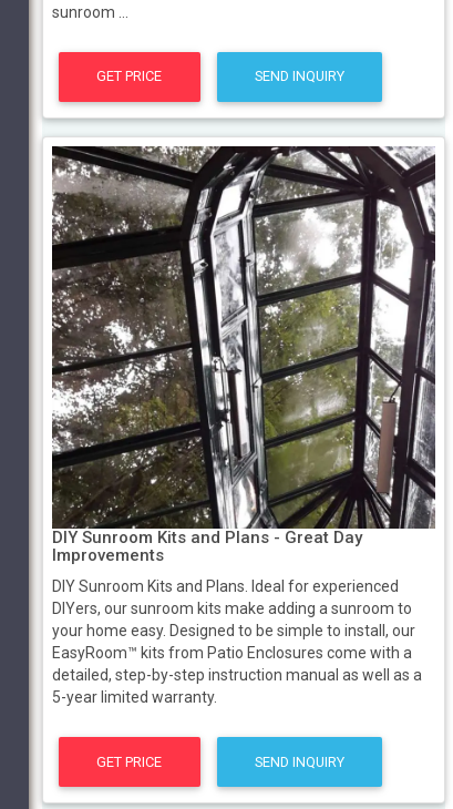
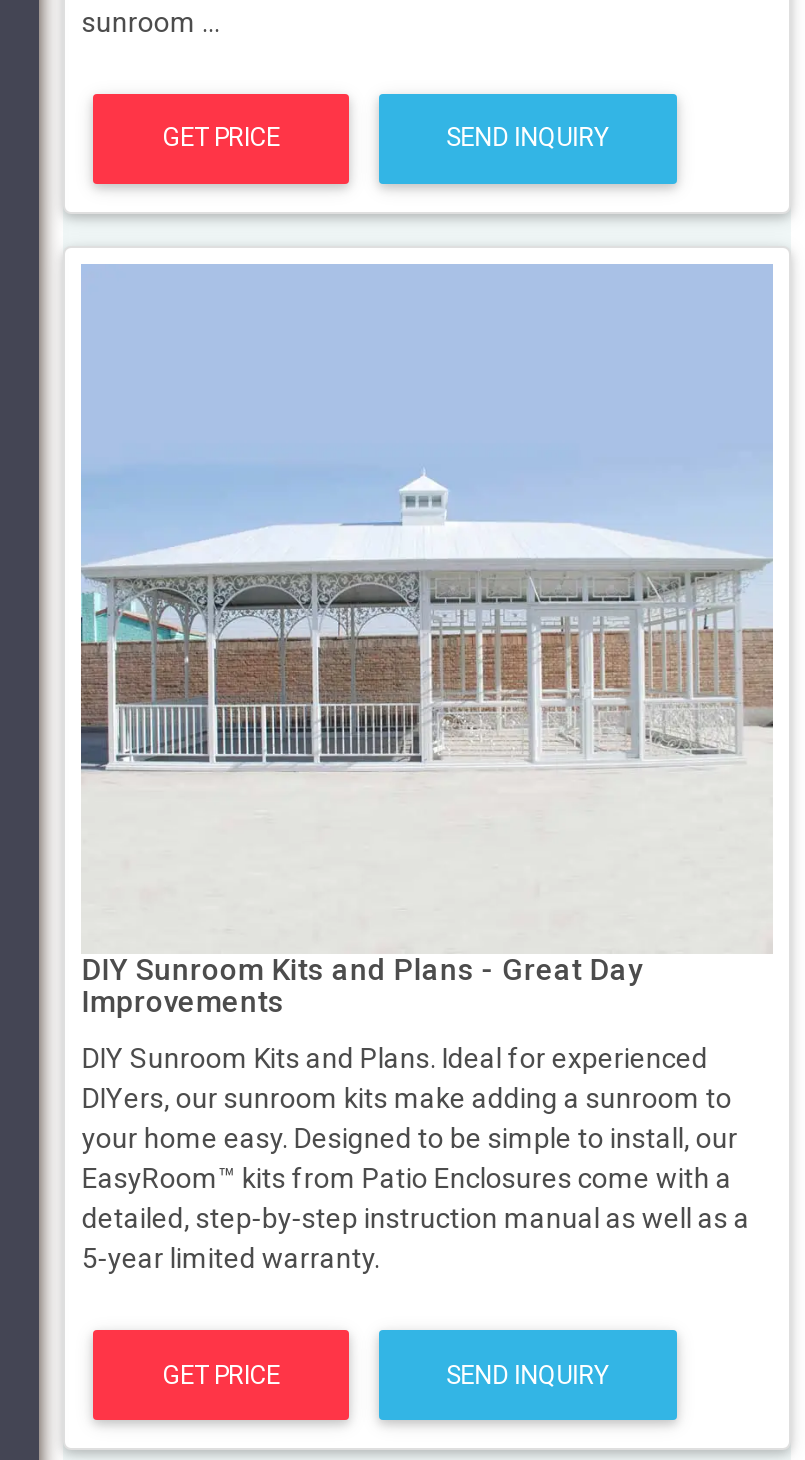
[51,145,436,530] [image] -> [79,264,775,954] [image]

